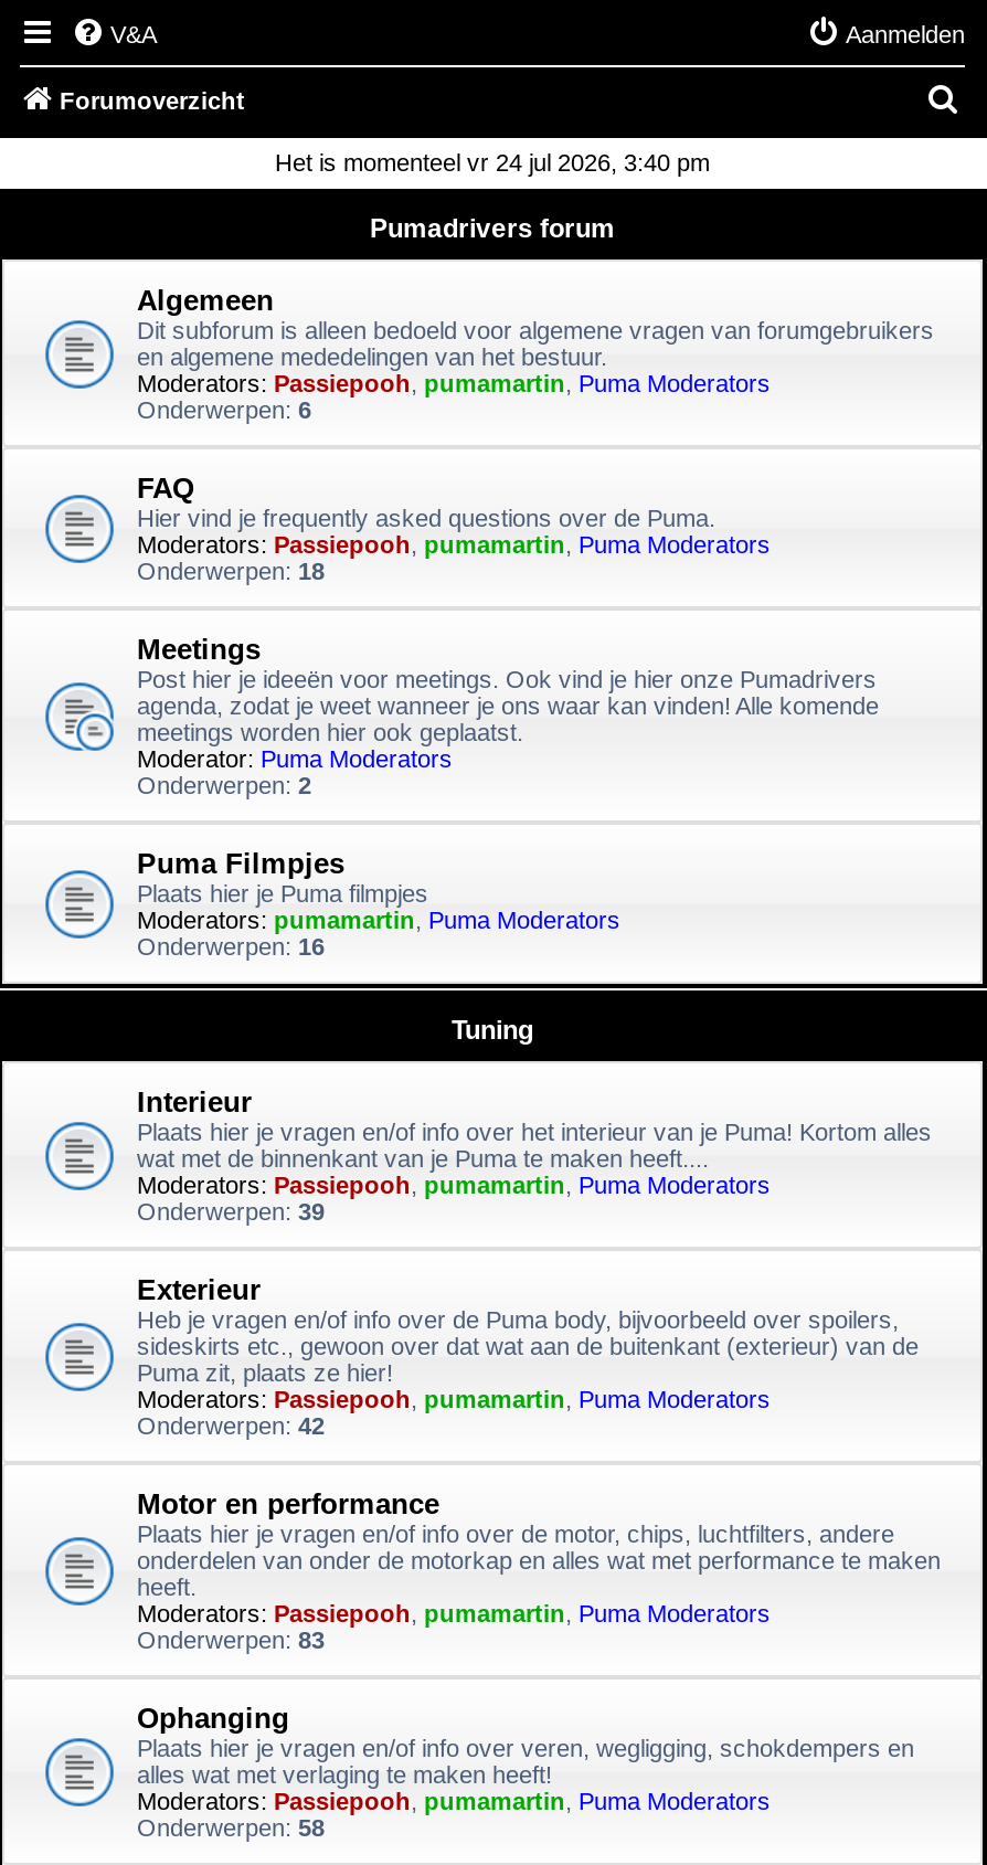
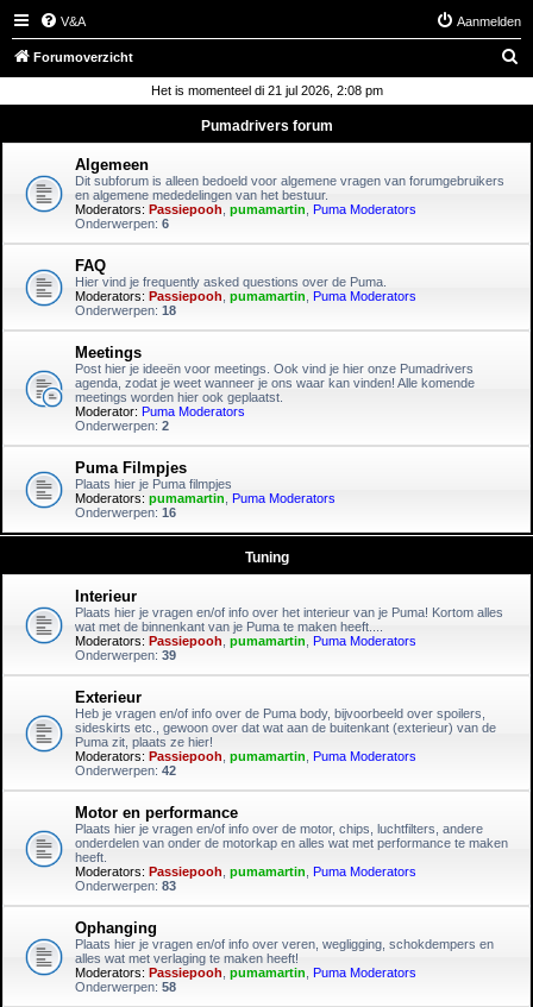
[275,149,710,176] Het is momenteel vr 24 jul 2026, 3:40 pm -> [151,83,382,97] Het is momenteel di 21 jul 2026, 2:08 pm

